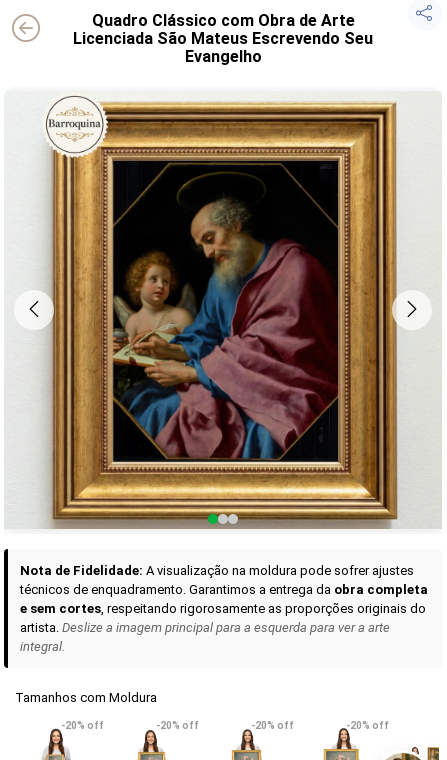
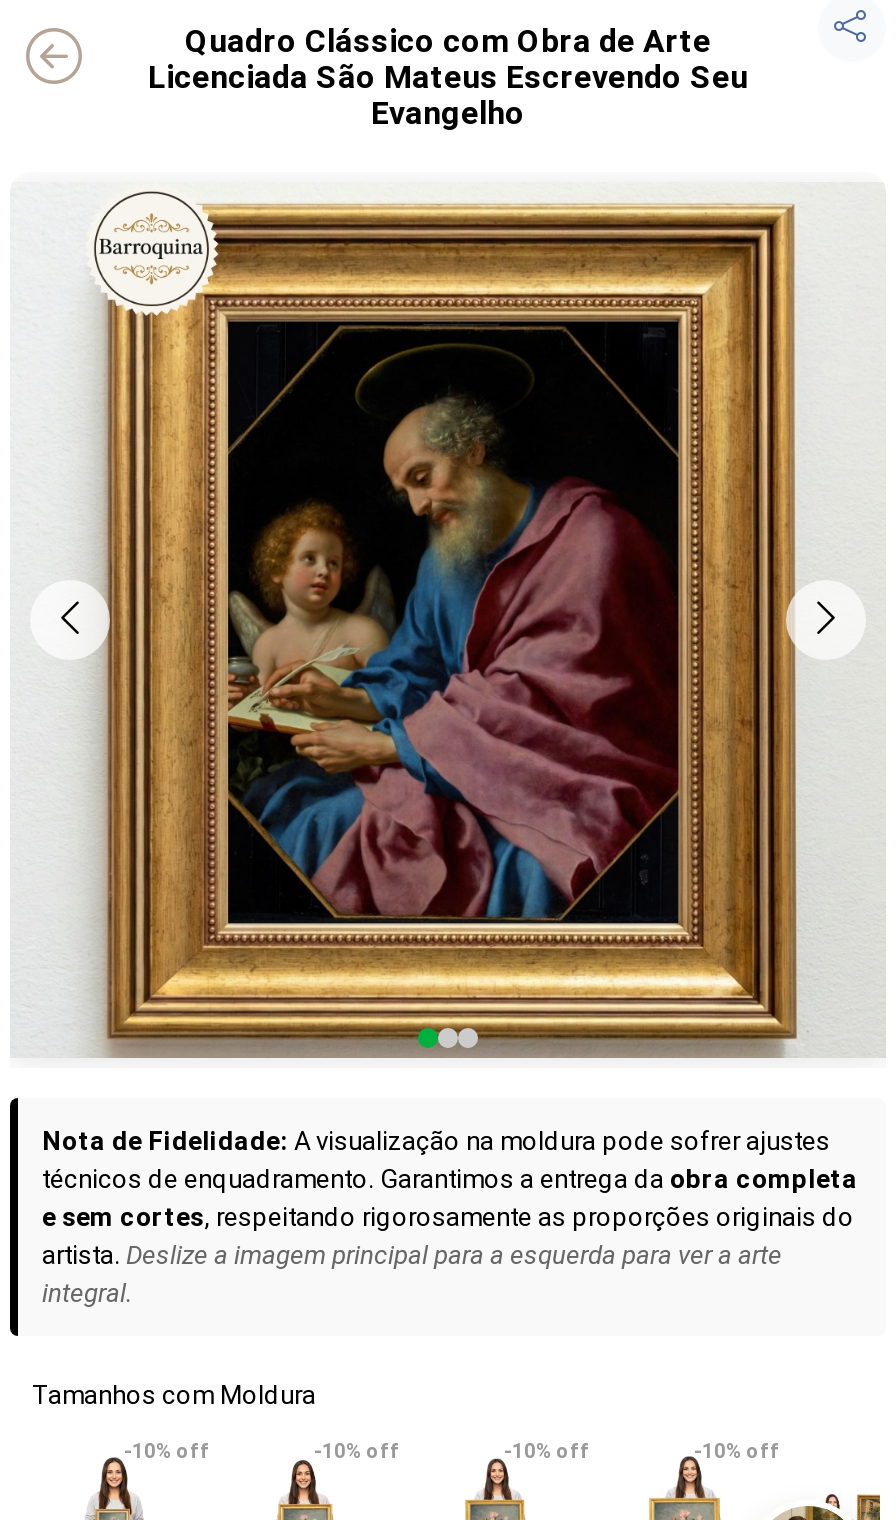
[61,720,104,731] -20% off -> [124,1440,210,1462] -10% off
[156,720,199,731] -20% off -> [314,1440,400,1462] -10% off
[251,720,294,731] -20% off -> [504,1440,590,1462] -10% off
[346,720,389,731] -20% off -> [694,1440,780,1462] -10% off

